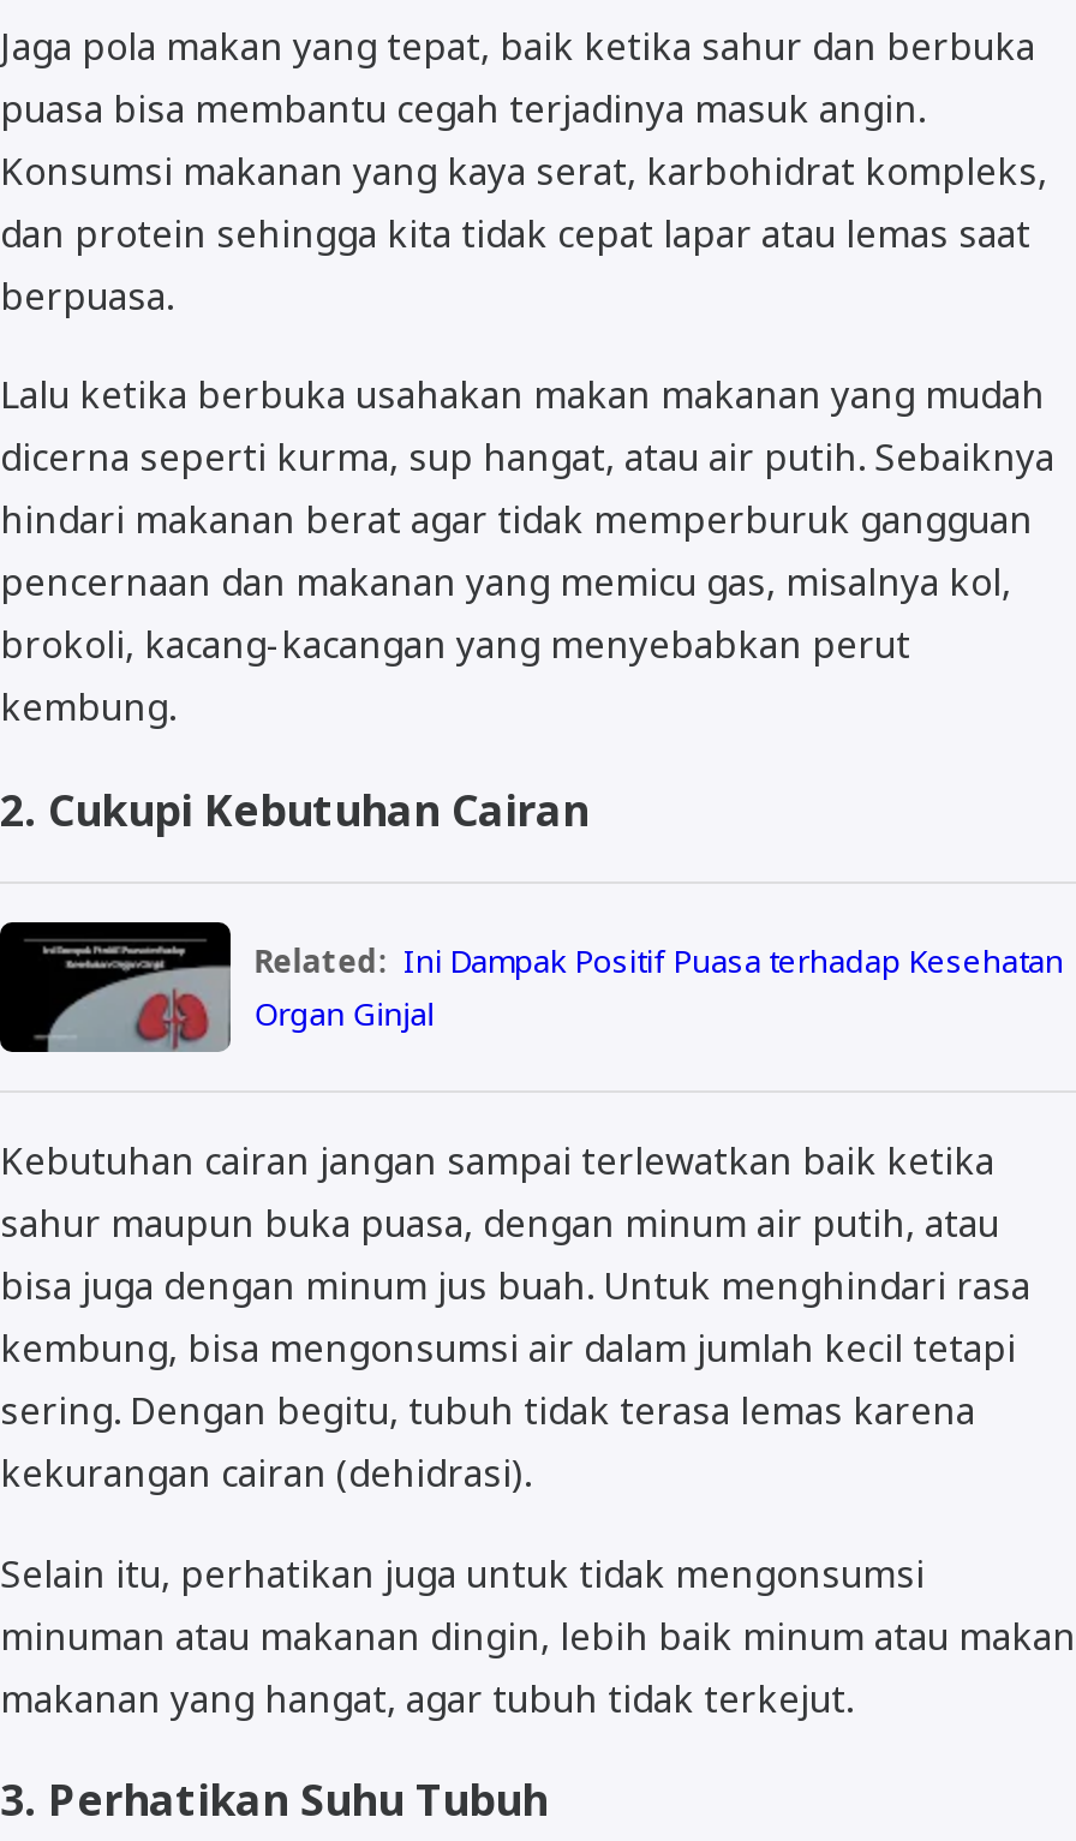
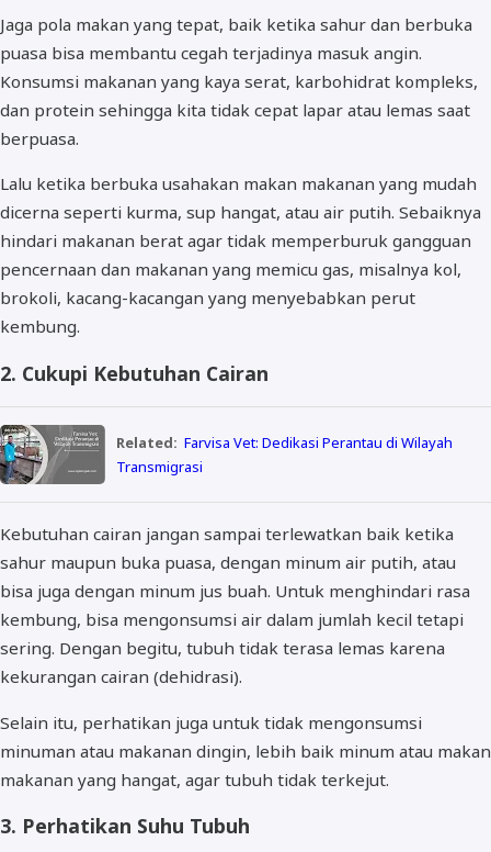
[7,920,1064,1052] [image] | Related: Ini Dampak Positif Puasa terhadap Kesehatan | Organ Ginjal -> [3,424,453,485] [image] | Related: Farvisa Vet: Dedikasi Perantau di Wilayah | Transmigrasi

